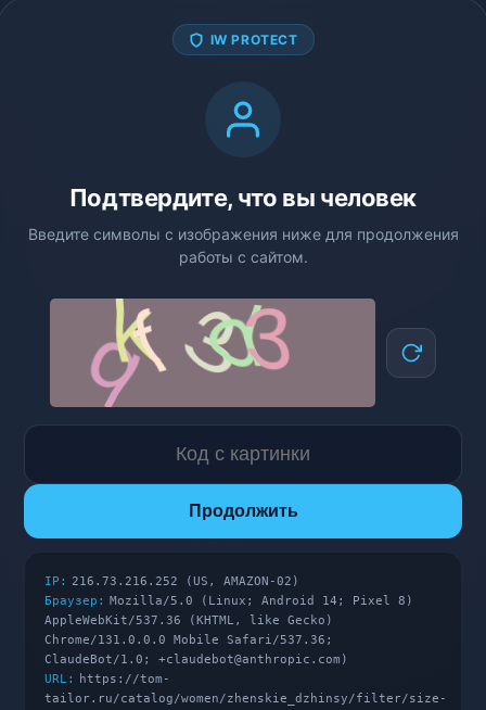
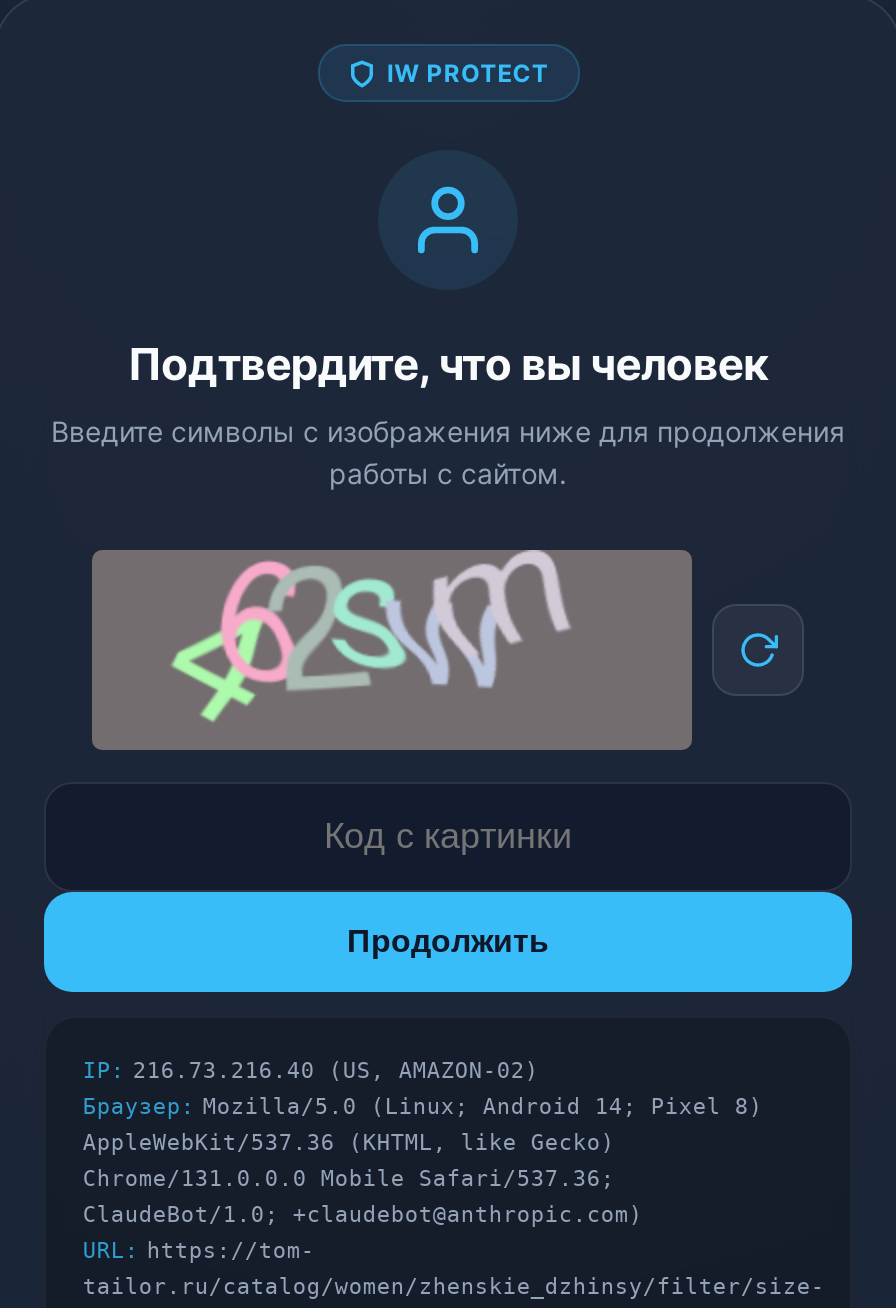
[90,299,308,407] [image] -> [168,550,570,748] [image]
[45,574,300,588] IP: 216.73.216.252 (US, AMAZON-02) -> [83,1058,539,1084] IP: 216.73.216.40 (US, AMAZON-02)

